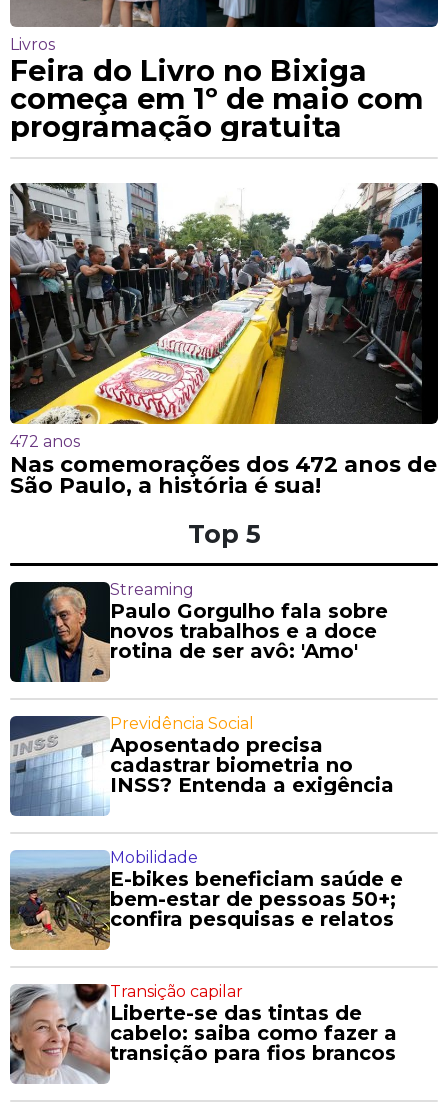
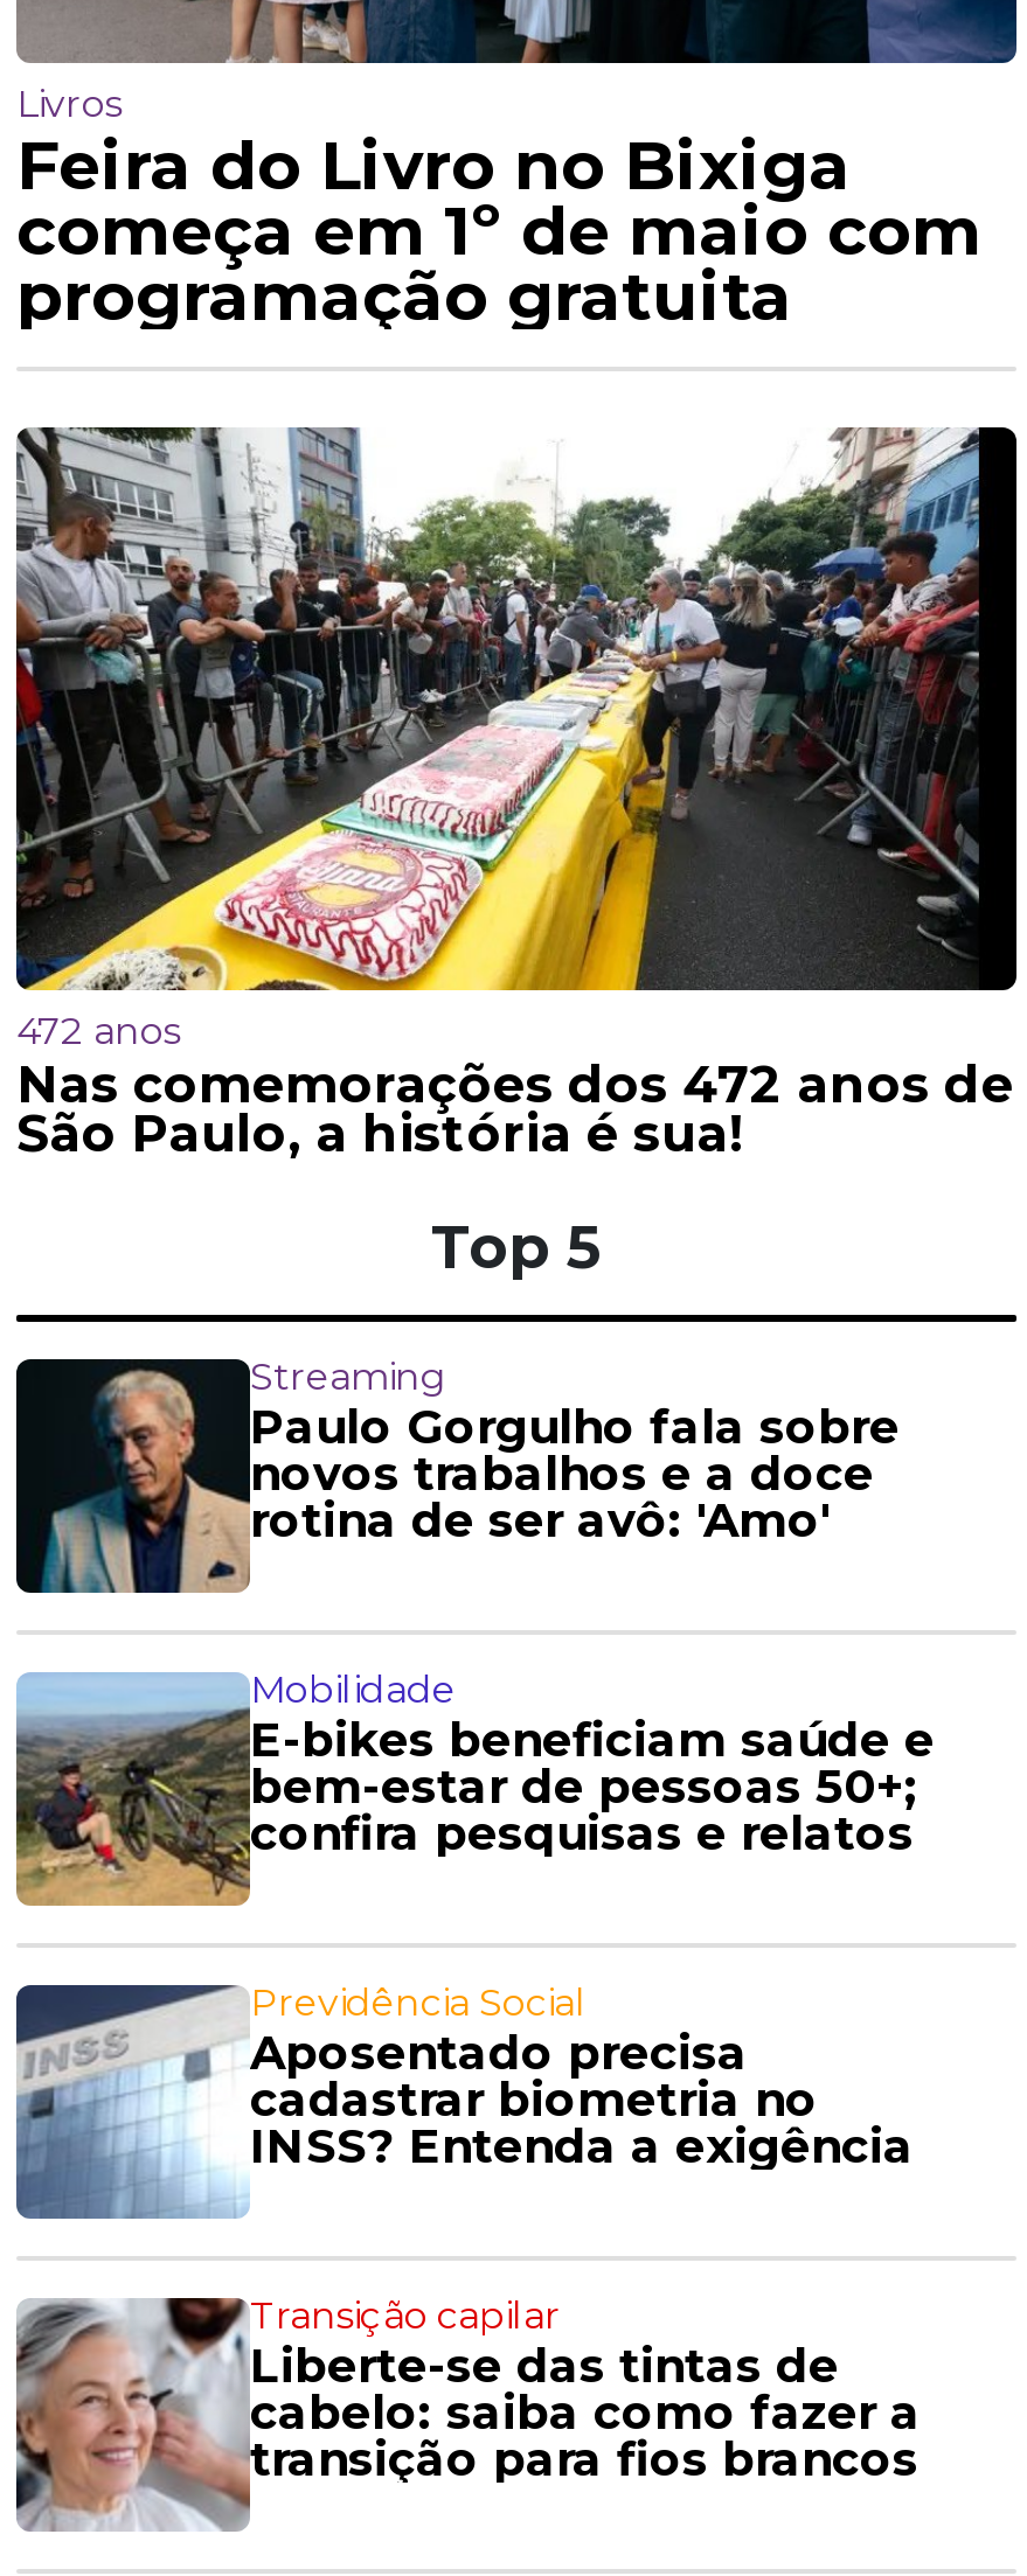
moved [9,714,394,817] -> [14,1980,914,2221]: [image] | Previdência Social | Aposentado precisa | cadastrar biometria no | INSS? Entenda a exigência
moved [9,848,403,951] -> [14,1667,935,1908]: [image] | Mobilidade | E-bikes beneficiam saúde e | bem-estar de pessoas 50+; | confira pesquisas e relatos

